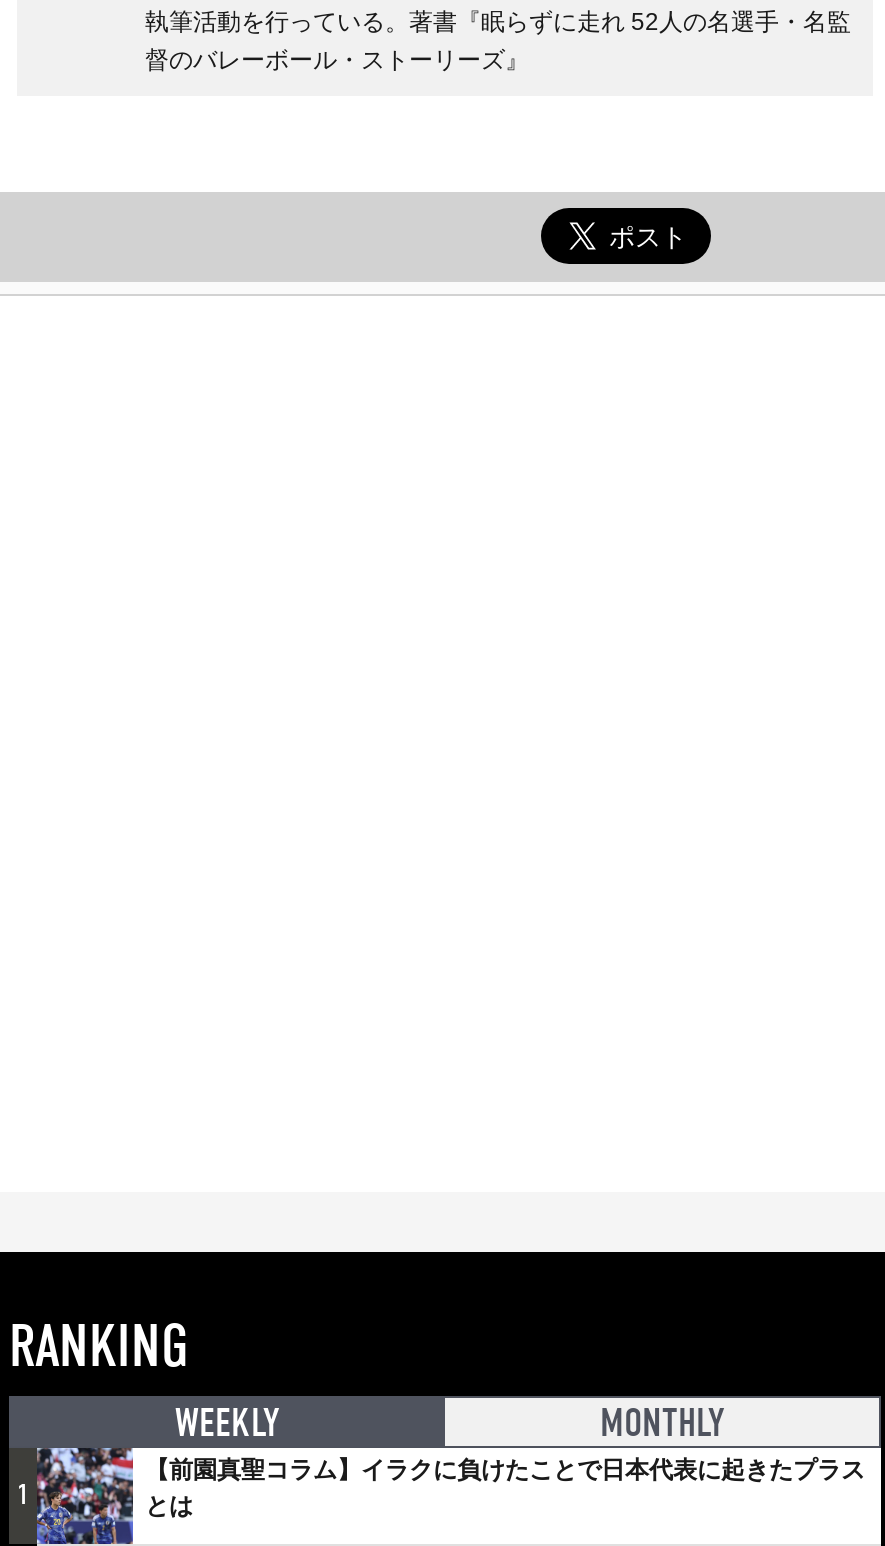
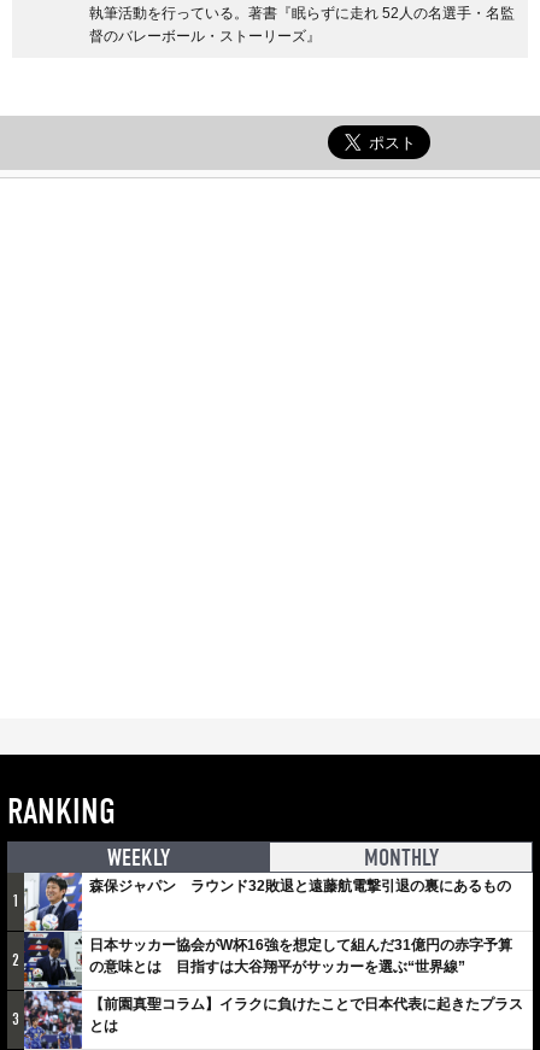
none -> [12,872,512,1029] [image] | 日本サッカー協会がW杯16強を想定して組んだ31億円の赤字予算 | の意味とは 目指すは大谷翔平がサッカーを選ぶ“世界線” | 3
none -> [89,877,511,894] 森保ジャパン ラウンド32敗退と遠藤航電撃引退の裏にあるもの
none -> [12,950,19,970] 2

